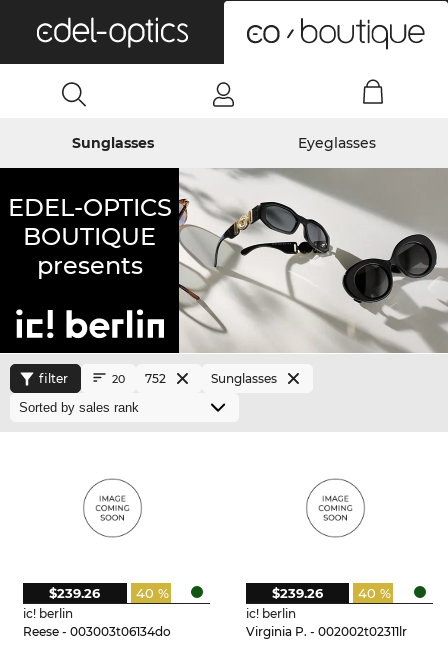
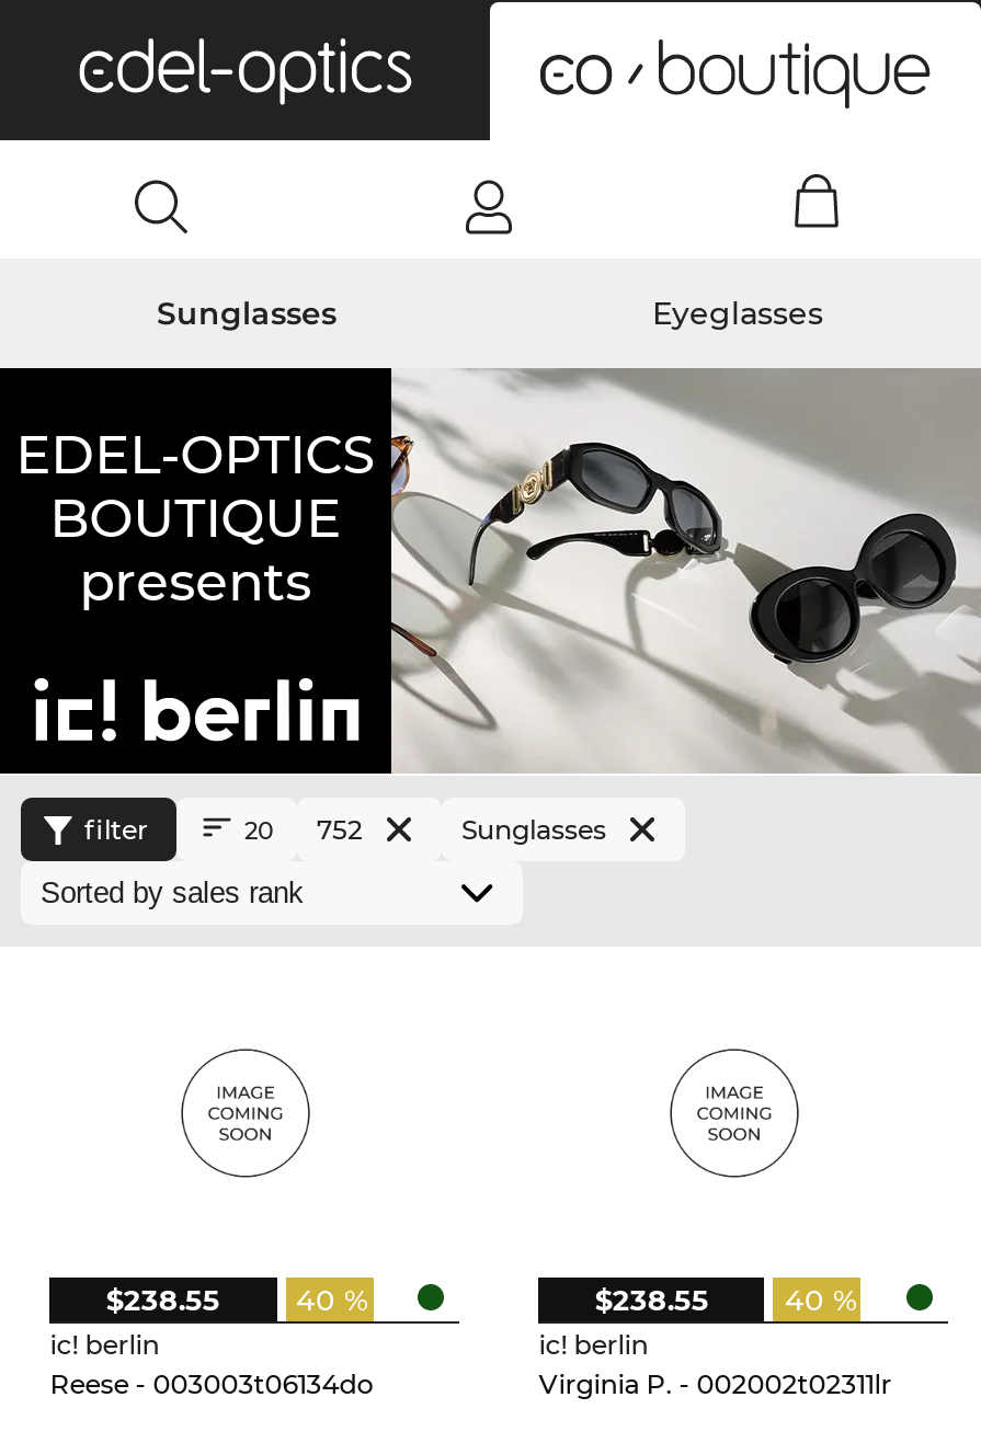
[49,585,100,601] $239.26 -> [106,1283,220,1318] $238.55
[272,585,323,601] $239.26 -> [595,1283,709,1318] $238.55

